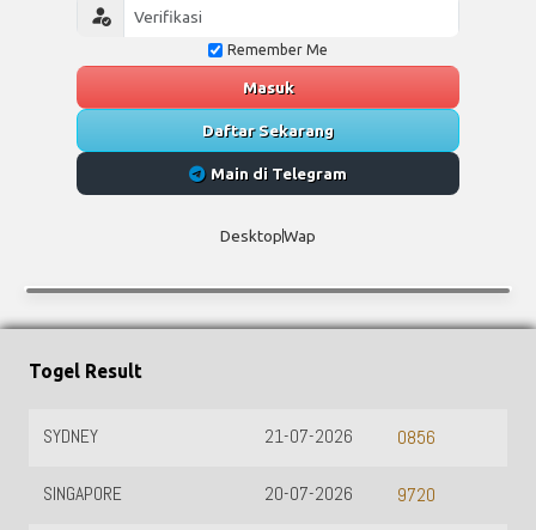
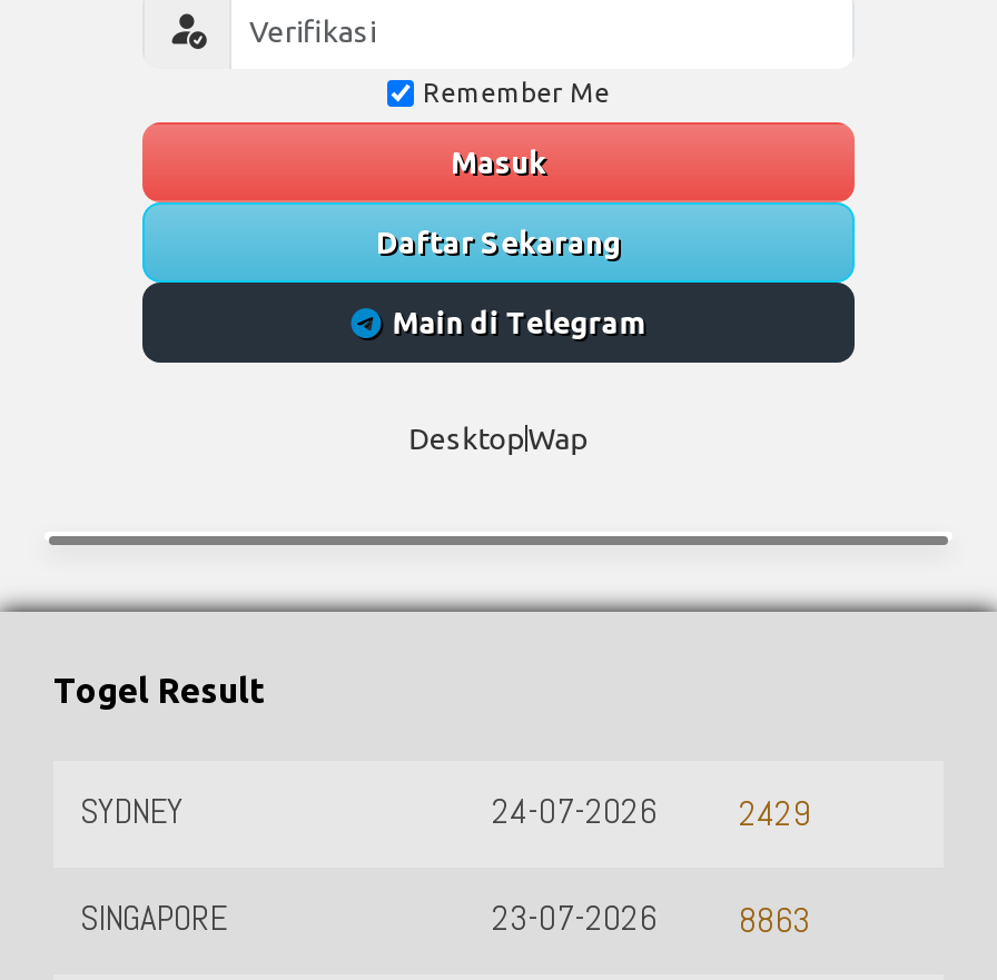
[264,425,353,449] 21-07-2026 -> [492,791,657,835] 24-07-2026
[397,426,435,450] 0856 -> [739,792,810,836] 2429
[264,483,353,507] 20-07-2026 -> [492,897,657,942] 23-07-2026
[397,483,435,507] 9720 -> [739,899,810,943] 8863

